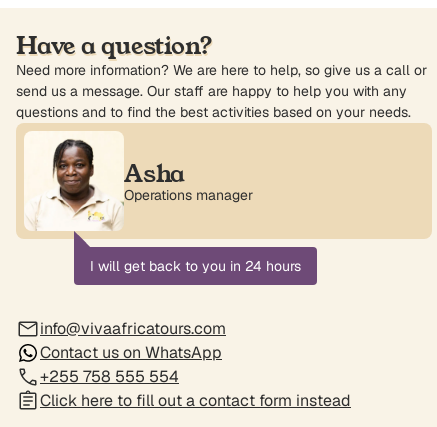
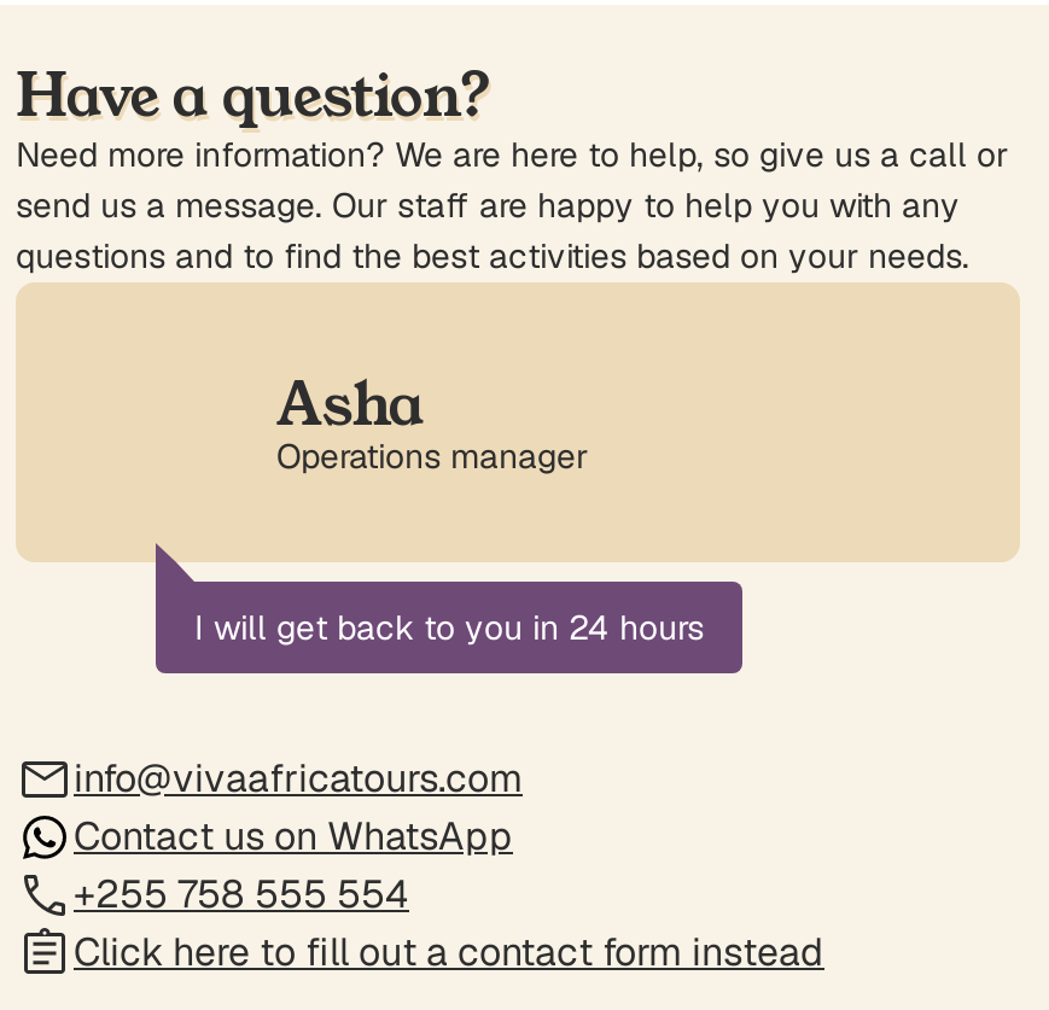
[24,131,124,231] [image] -> none

